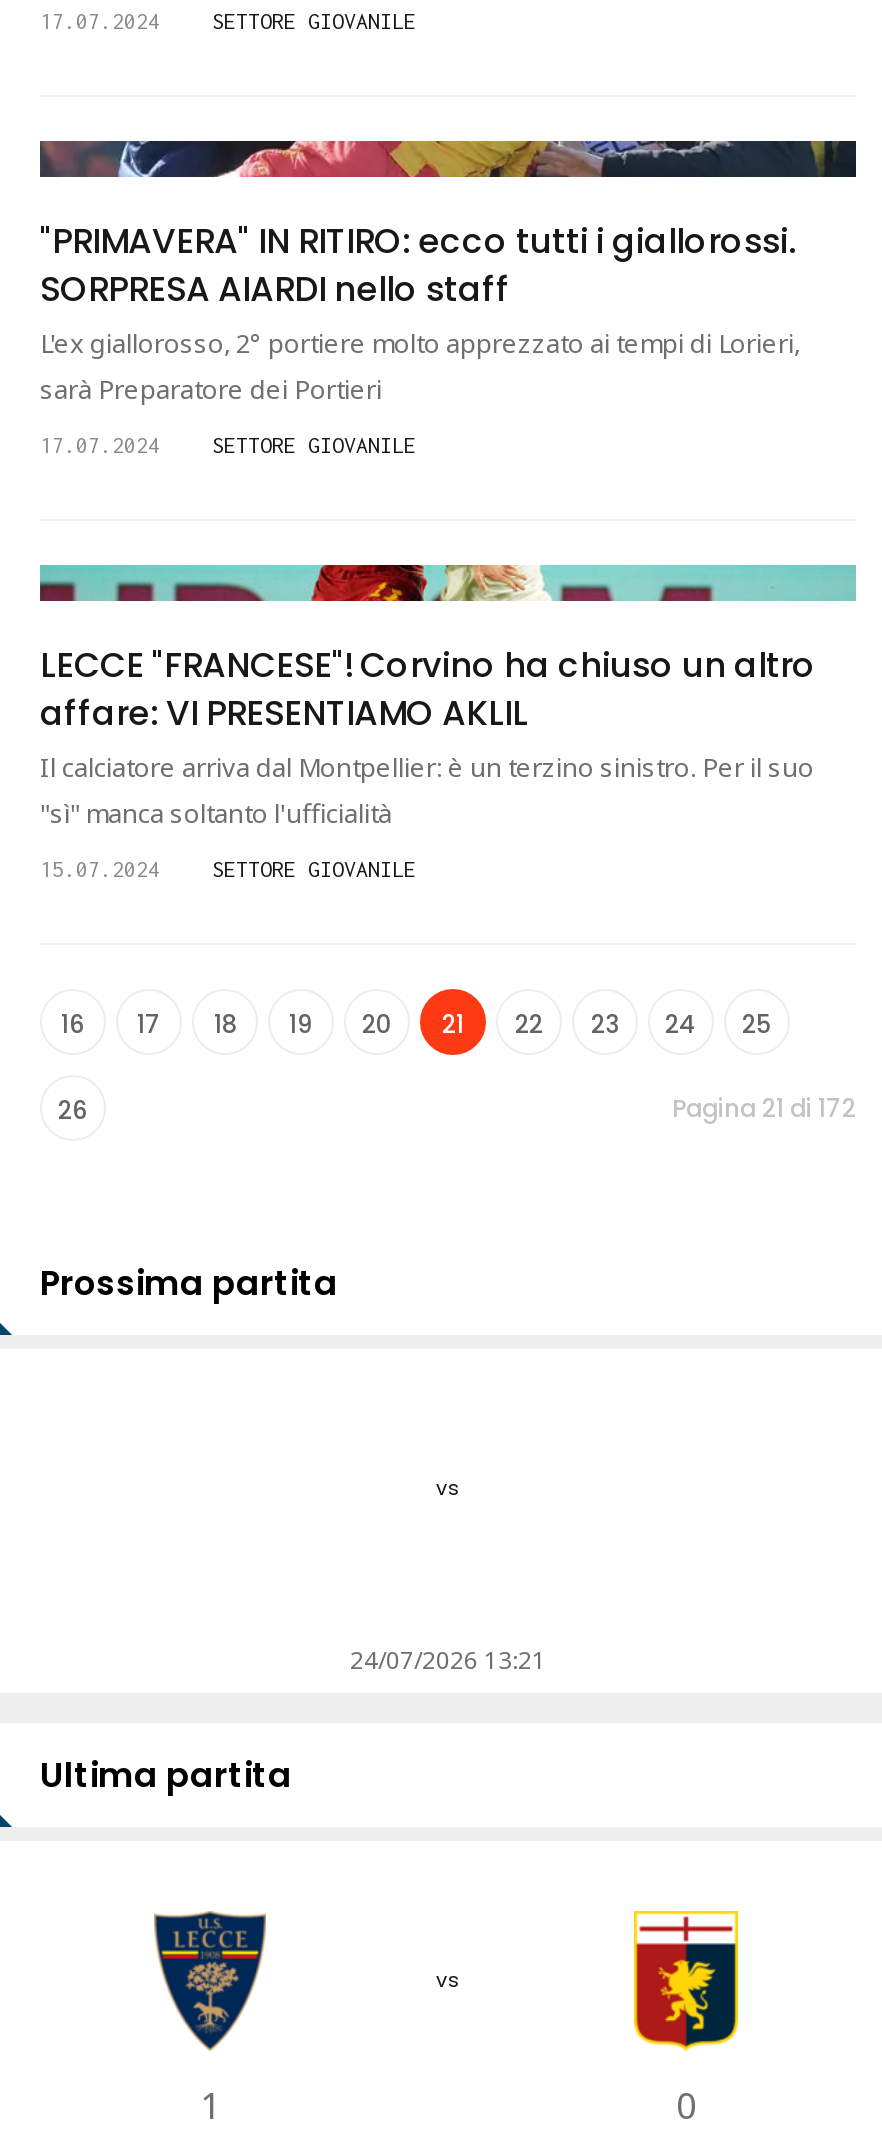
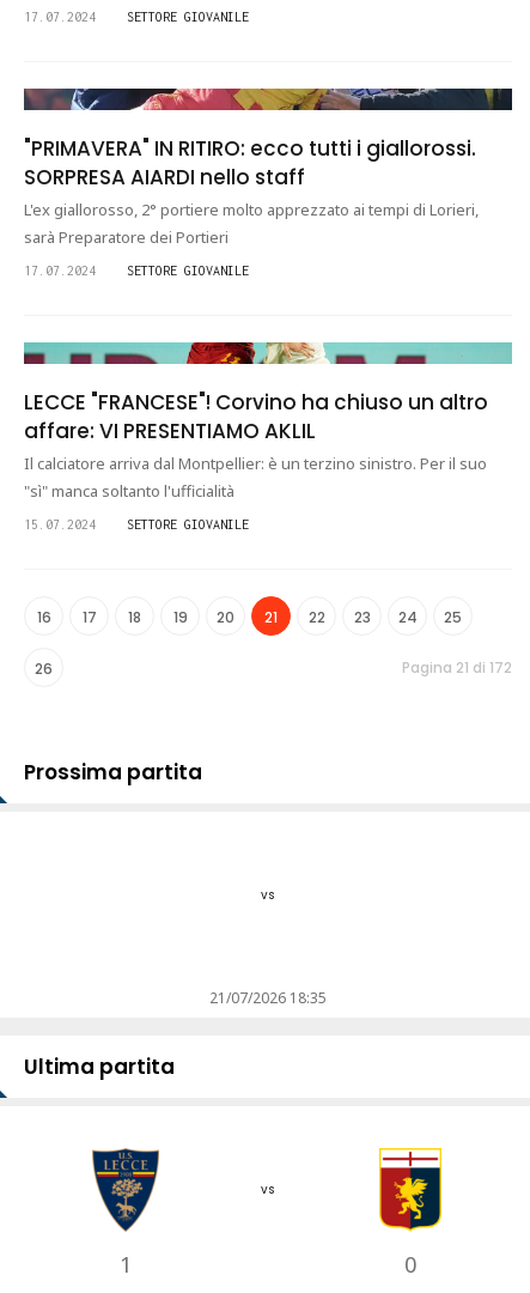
[350,1643,546,1677] 24/07/2026 13:21 -> [209,988,327,1008] 21/07/2026 18:35

